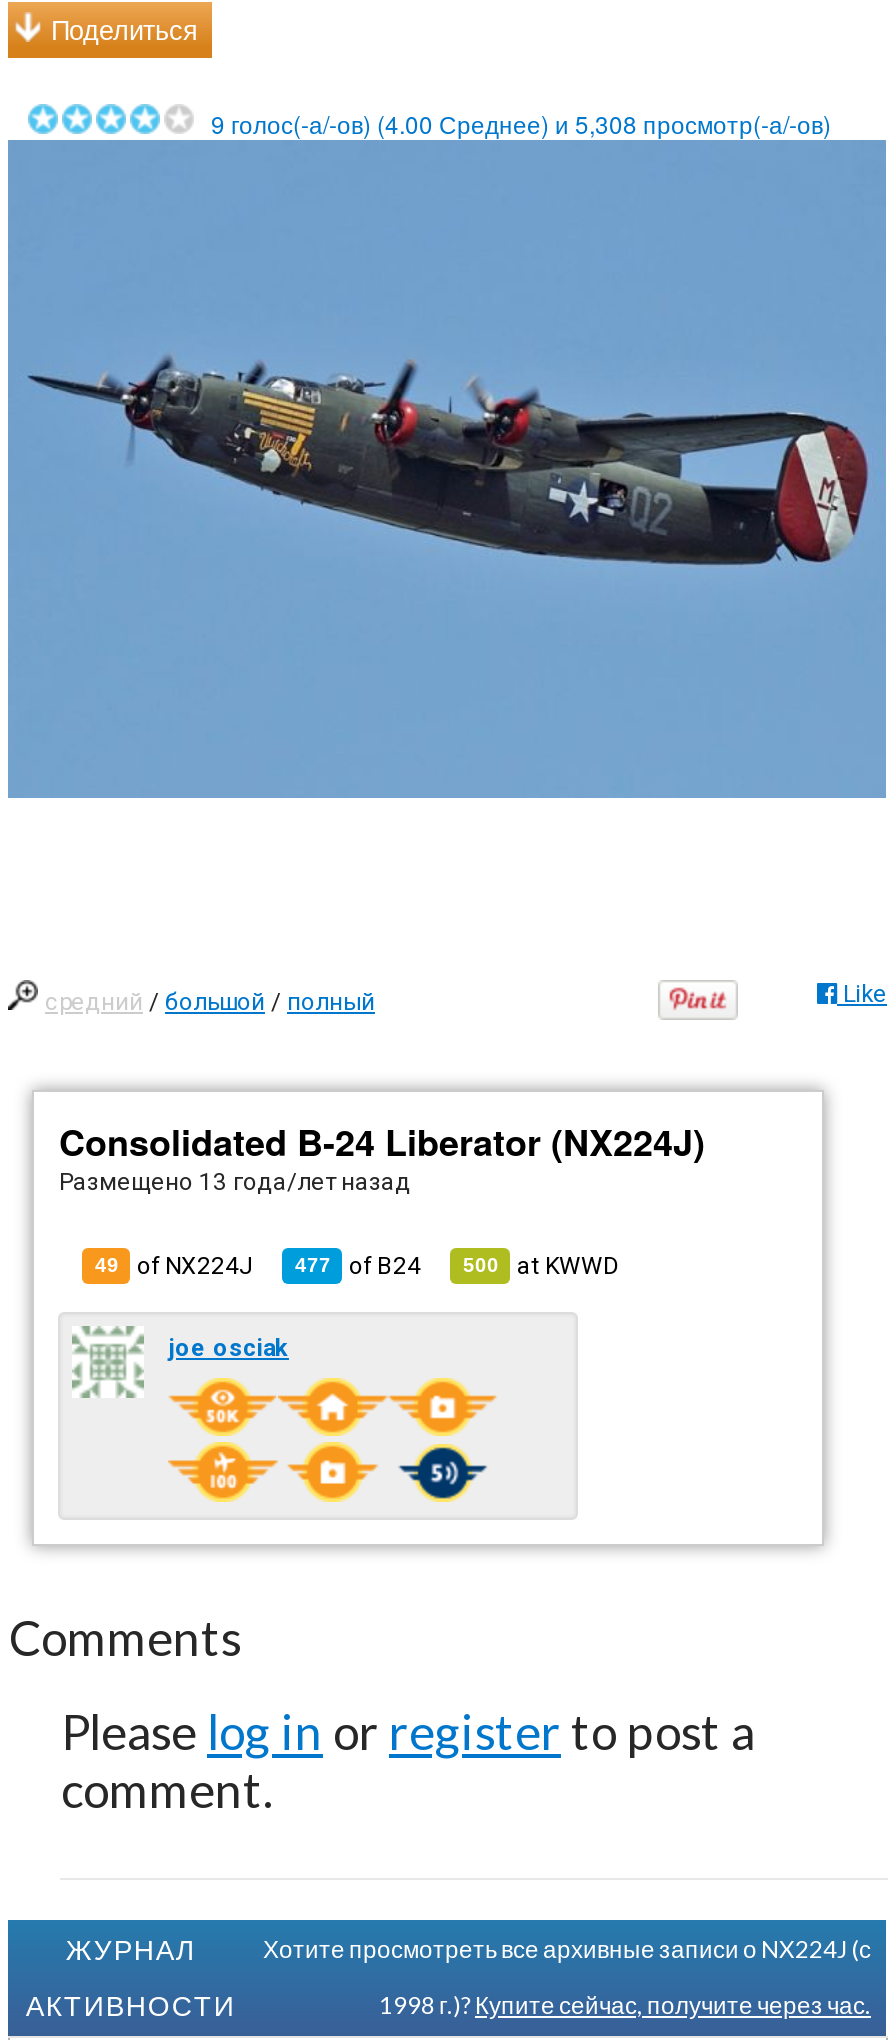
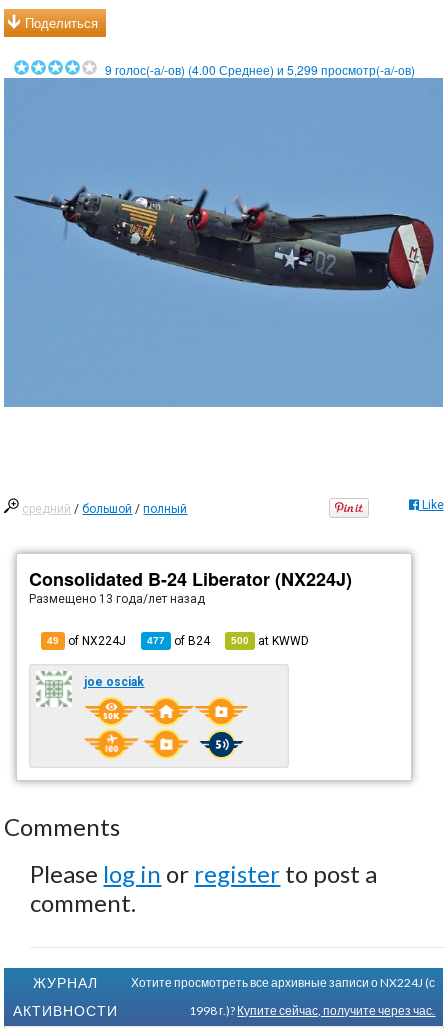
[211,106,843,140] 9 голос(-а/-ов) (4.00 Среднее) и 5,308 просмотр(-а/-ов) -> [105,61,421,78] 9 голос(-а/-ов) (4.00 Среднее) и 5,299 просмотр(-а/-ов)

